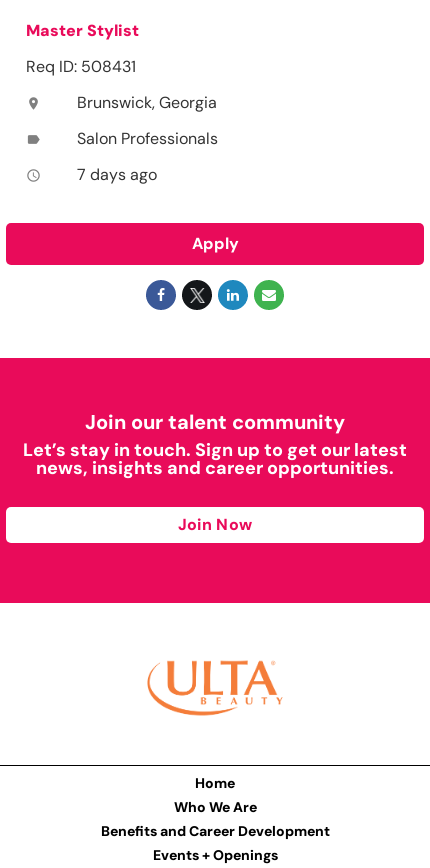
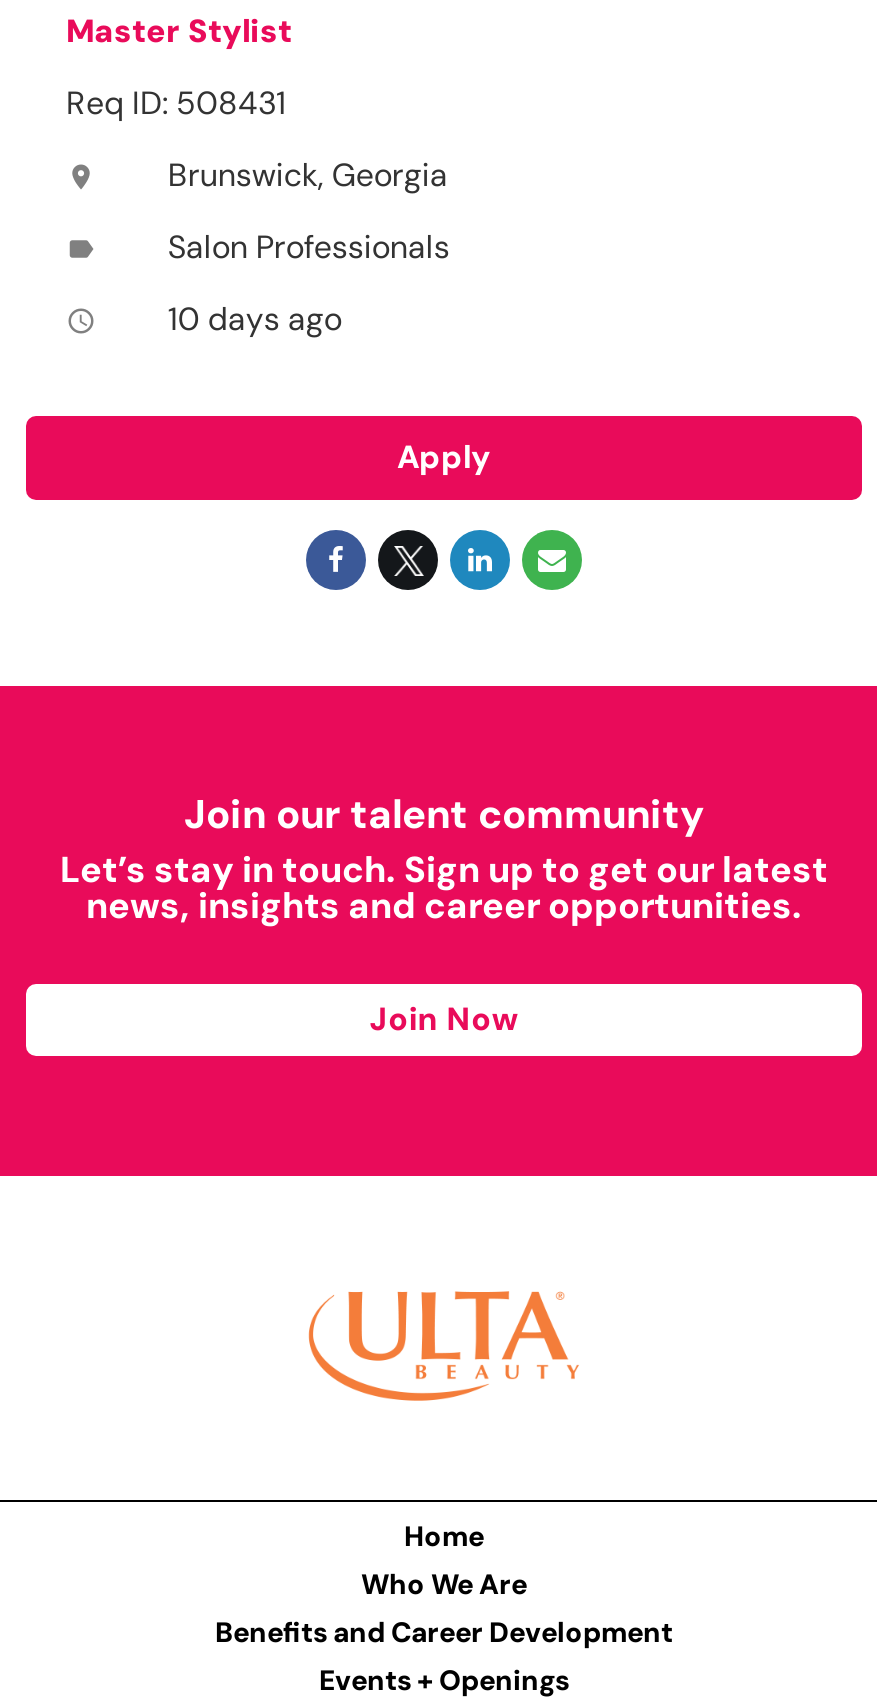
[77,164,157,185] 7 days ago -> [168,298,342,340] 10 days ago

